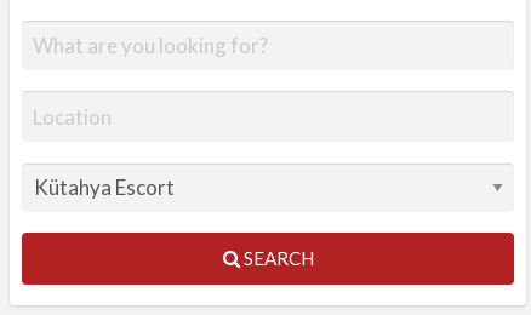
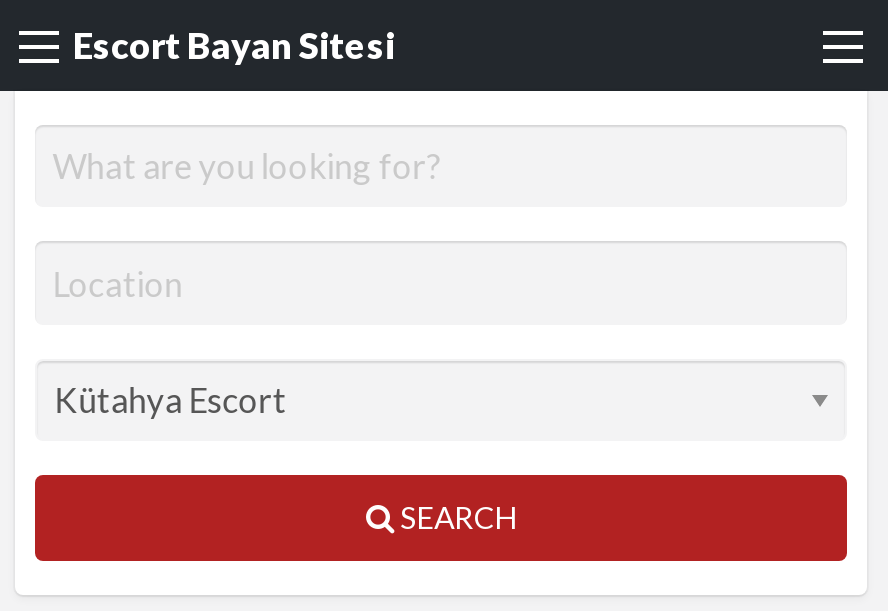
none -> [73,24,395,68] Escort Bayan Sitesi

